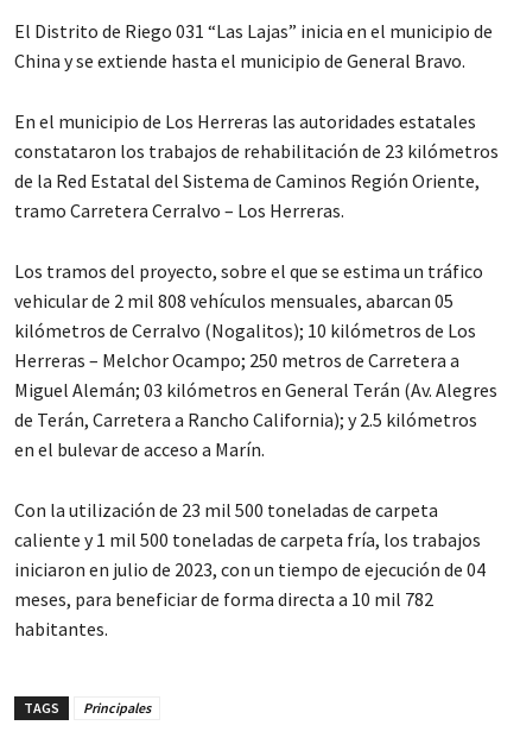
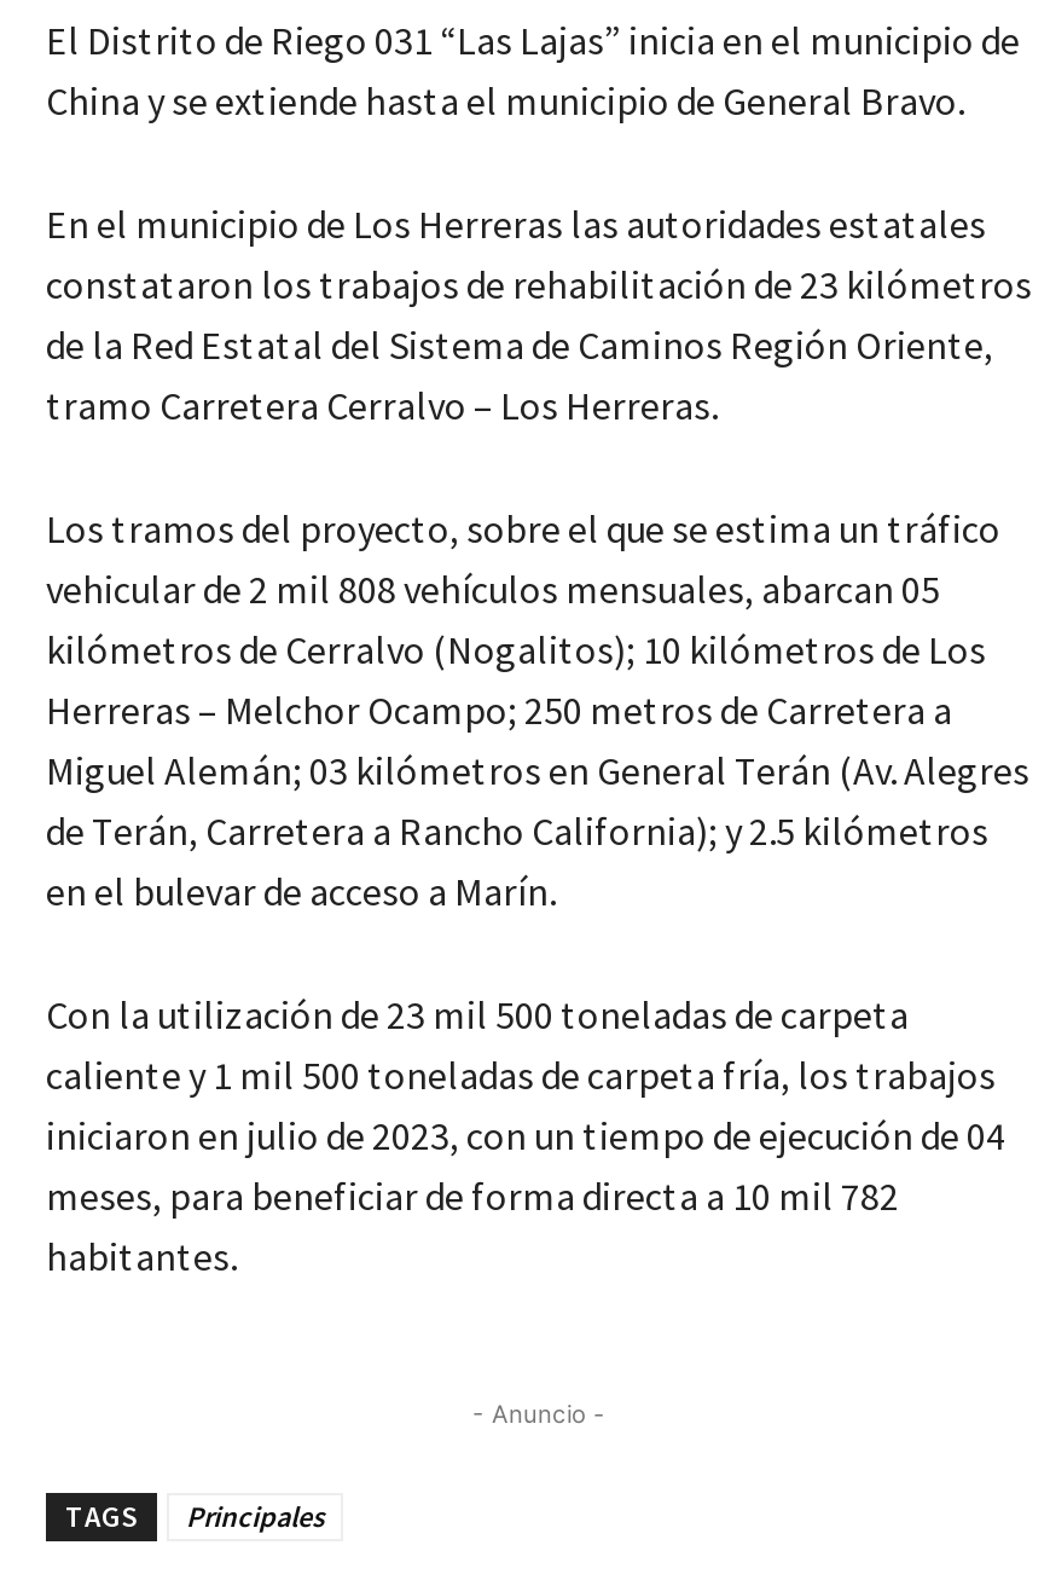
none -> [472,1398,605,1427] - Anuncio -

